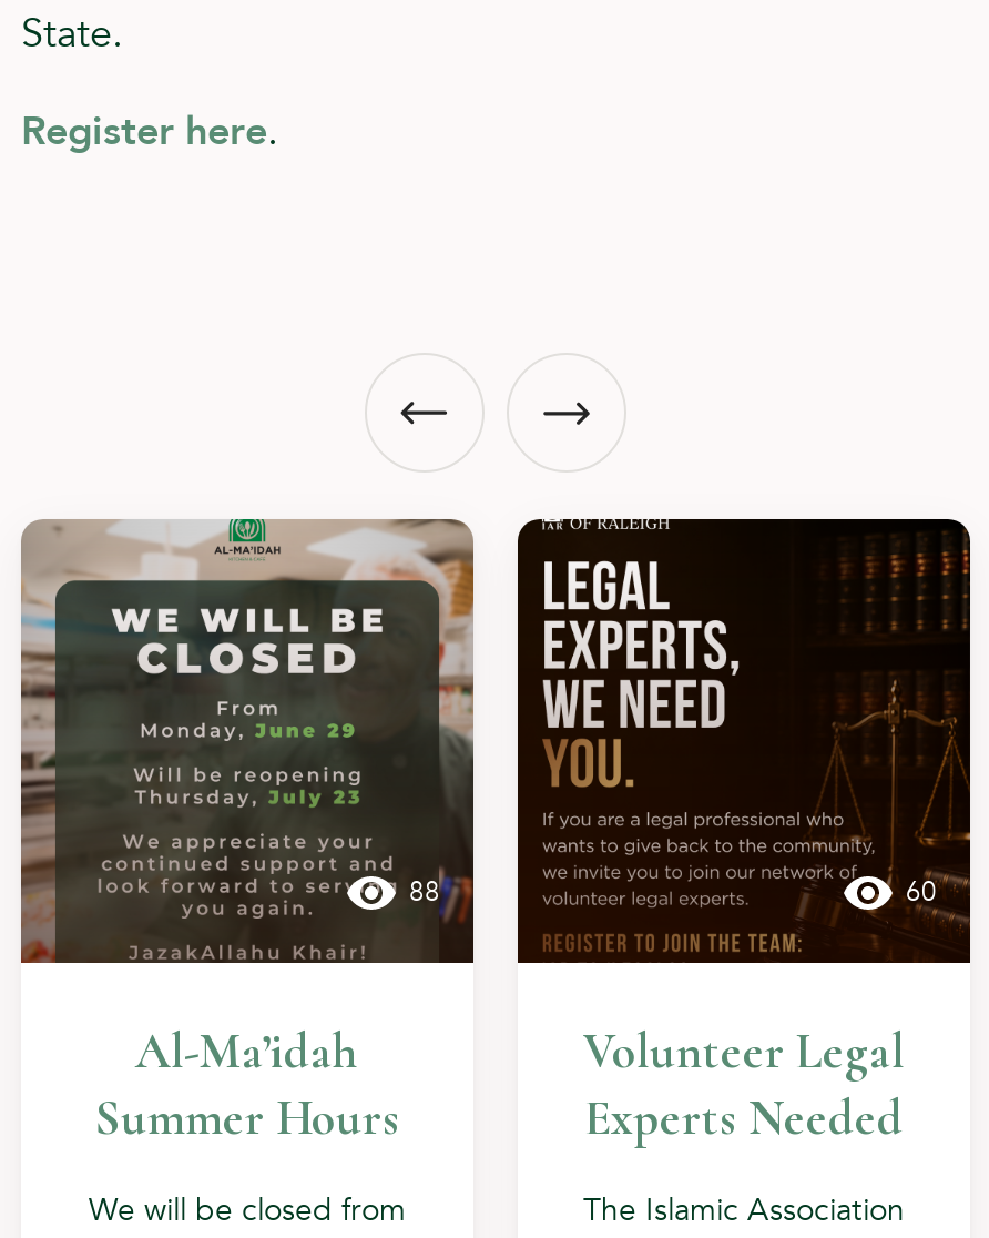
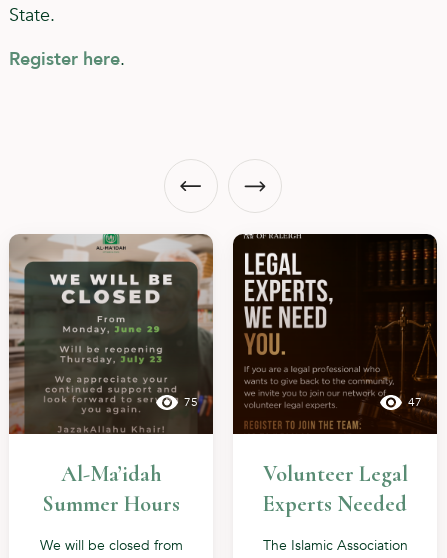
[409,875,440,910] 88 -> [184,394,198,410] 75
[906,875,937,910] 60 -> [408,394,422,410] 47

